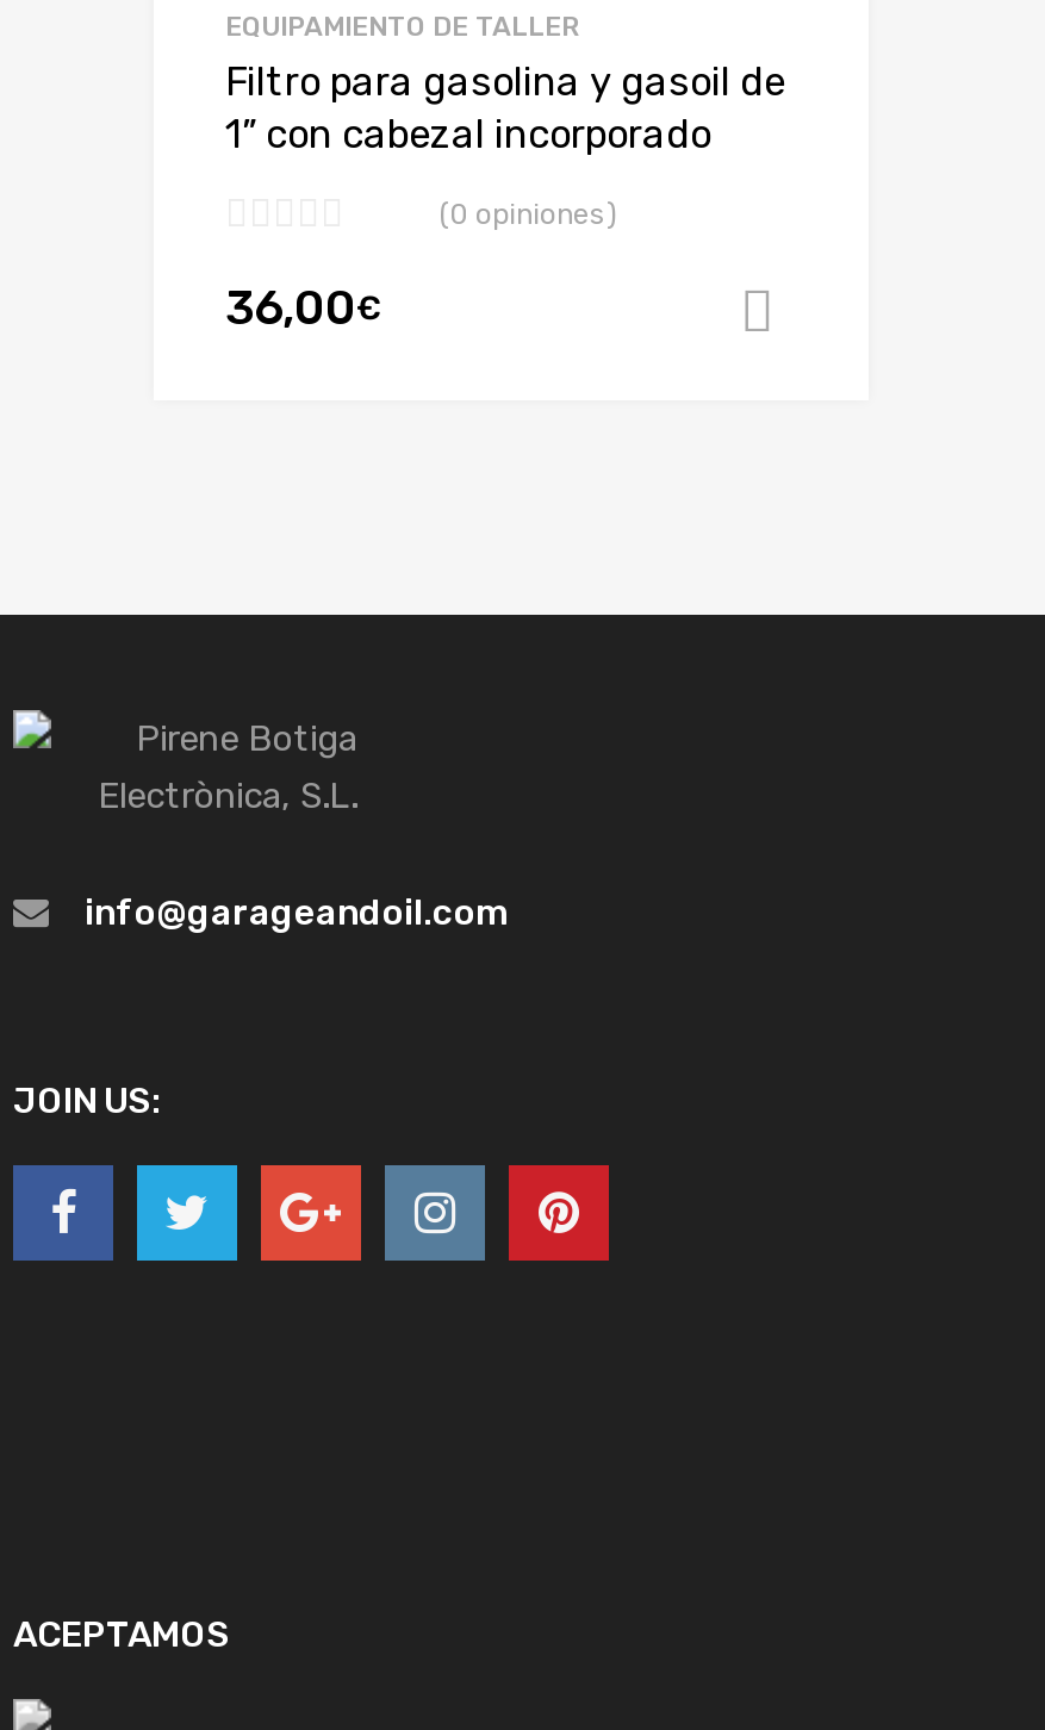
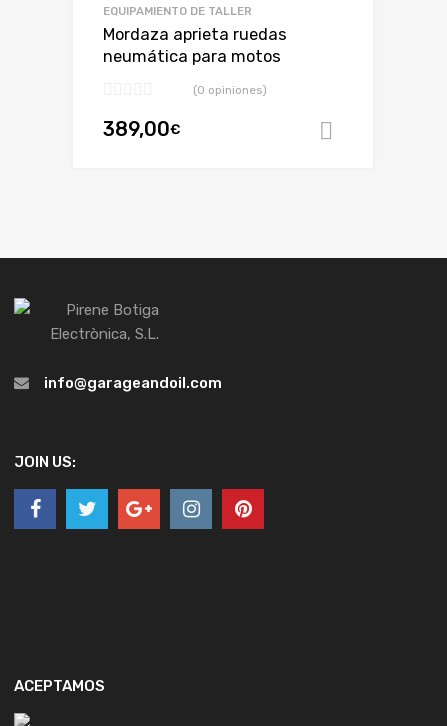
[225,59,785,157] Filtro para gasolina y gasoil de | 1” con cabezal incorporado -> [103,25,287,66] Mordaza aprieta ruedas | neumática para motos
[225,281,382,336] 36,00€ -> [103,118,181,141] 389,00€

